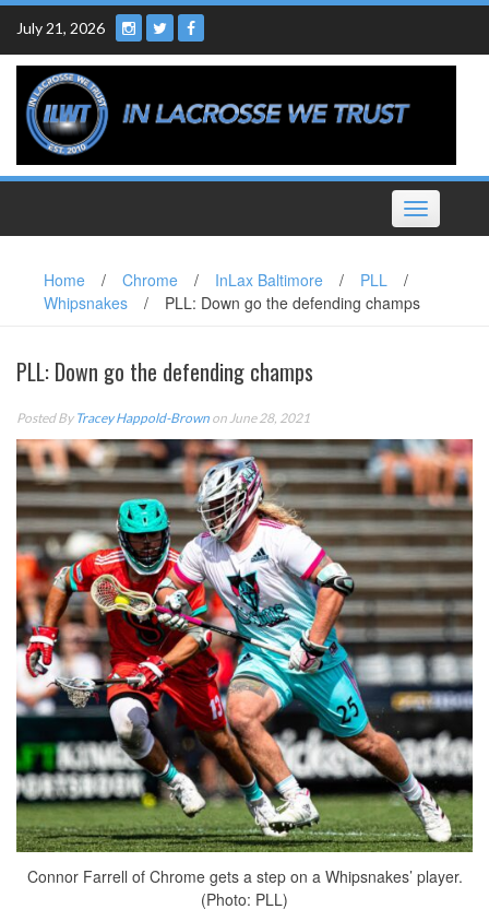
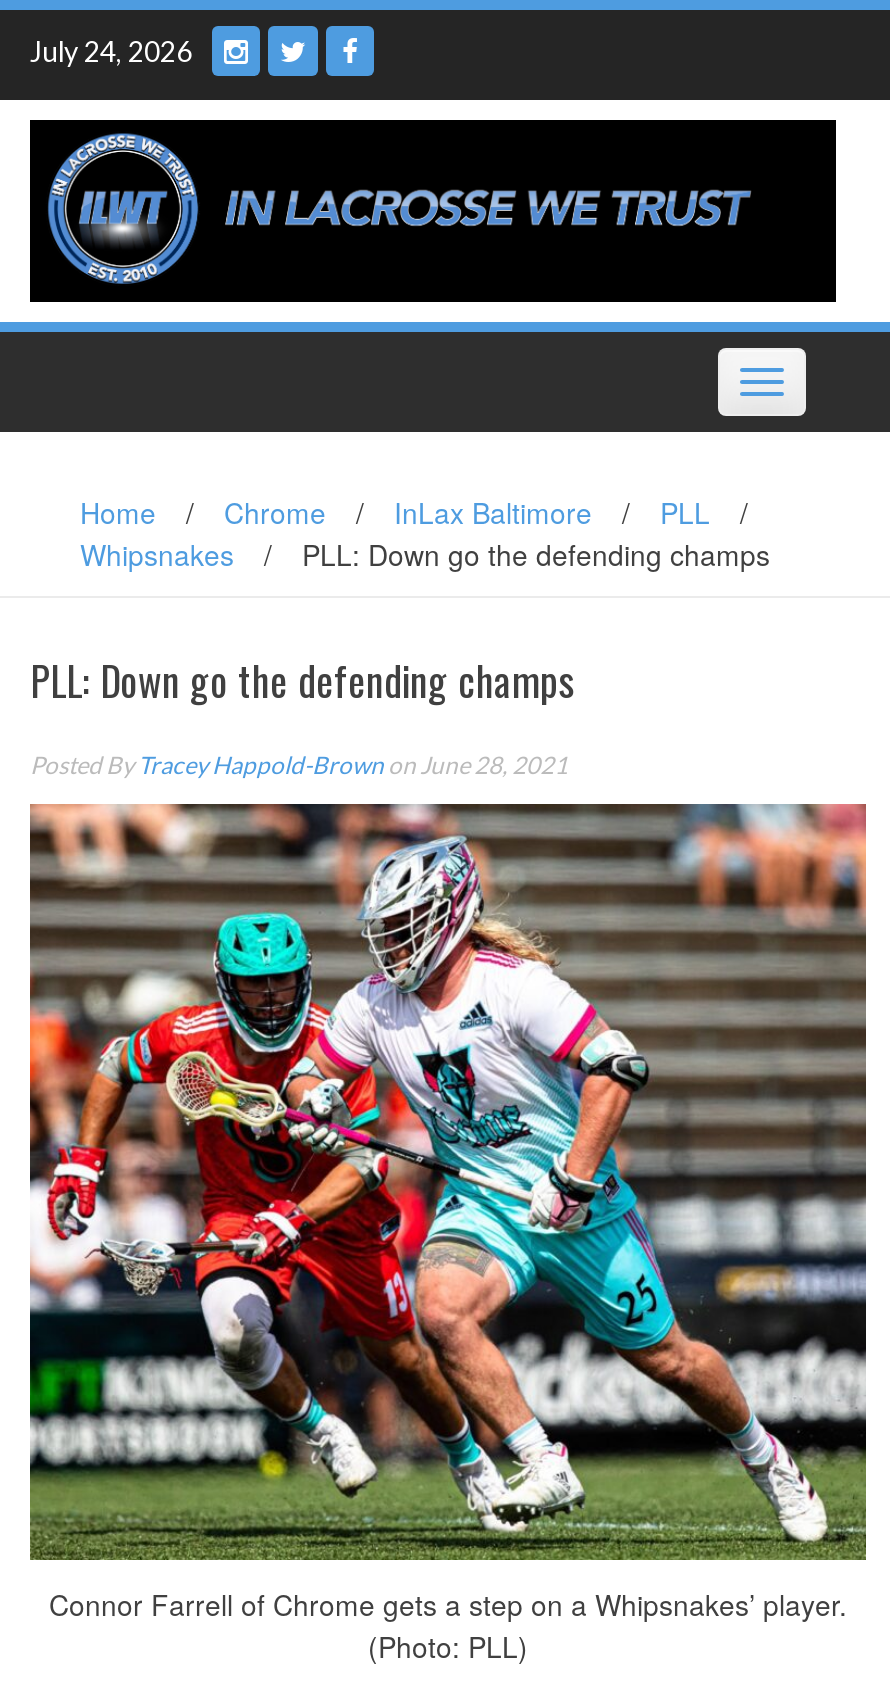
[16,19,105,37] July 21, 2026 -> [30,34,192,68] July 24, 2026

